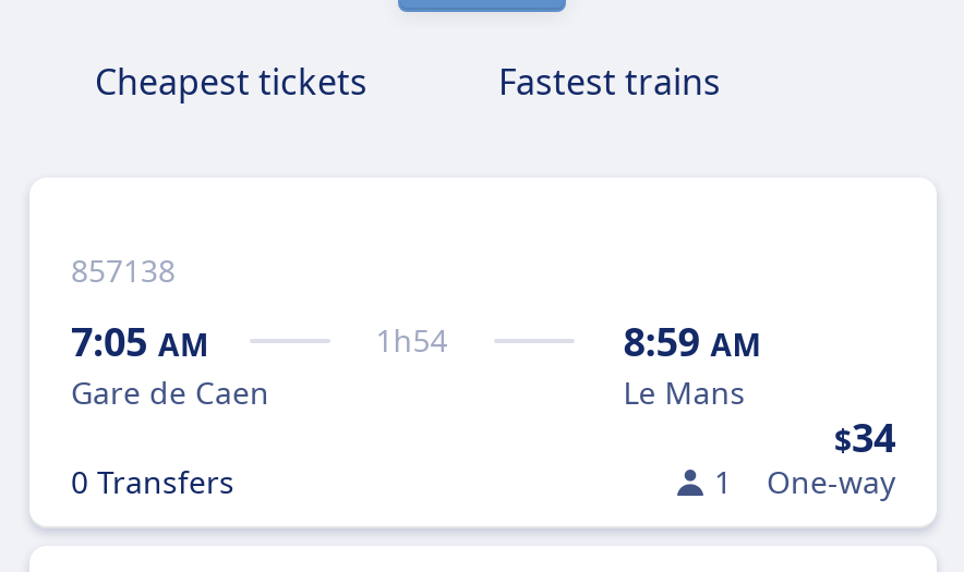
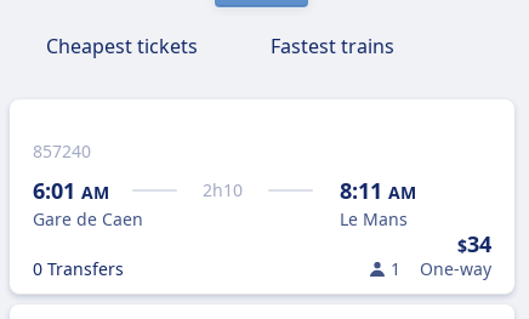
[71,250,176,291] 857138 -> [33,139,91,163] 857240
[71,315,208,367] 7:05 AM -> [33,176,109,205] 6:01 AM
[376,319,448,361] 1 h54 -> [202,178,242,201] 2 h10
[623,315,761,367] 8:59 AM -> [340,176,417,205] 8:11 AM

